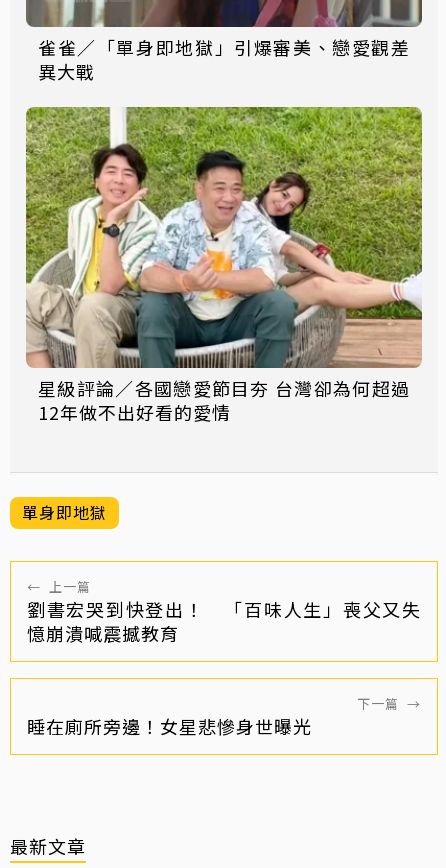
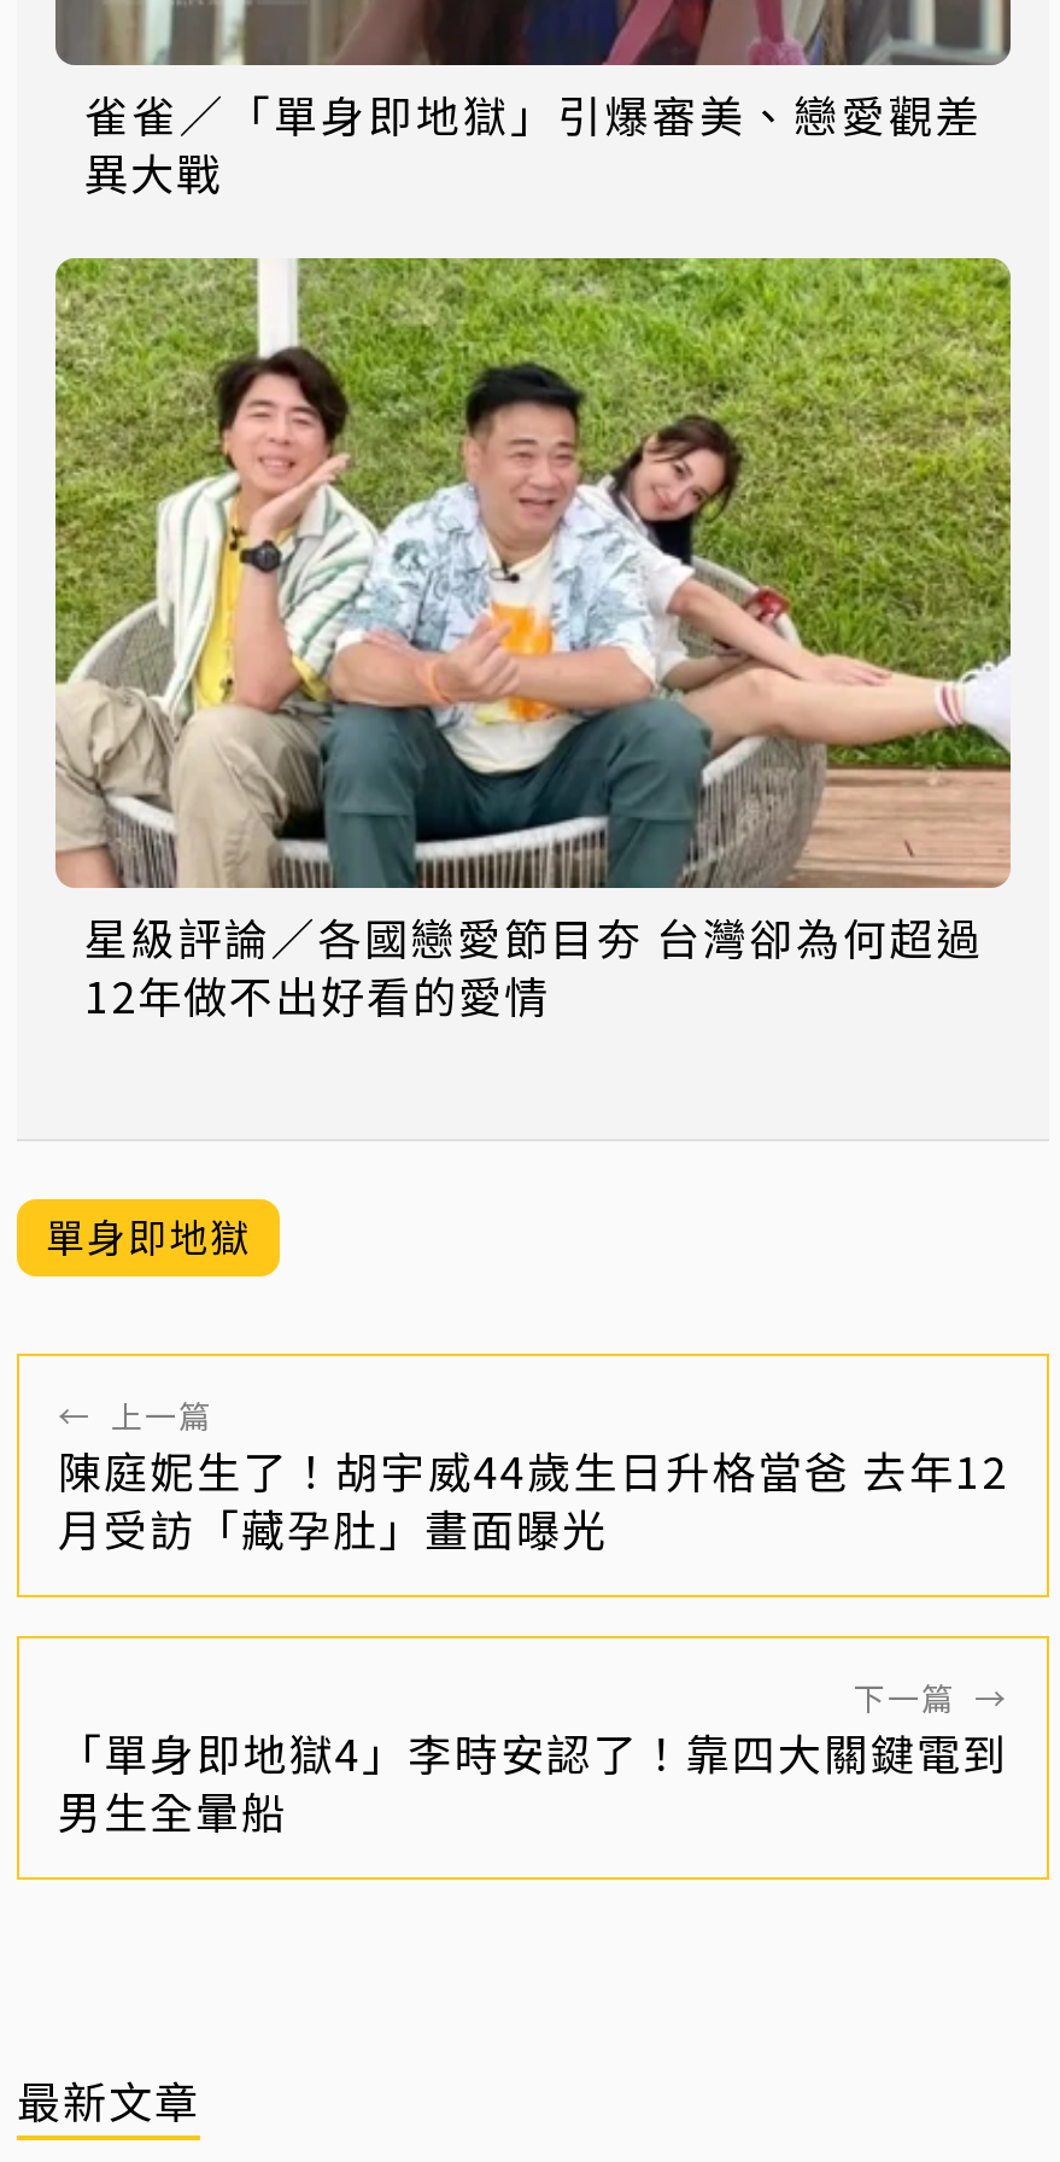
[27,596,421,646] 劉書宏哭到快登出！ 「百味人生」喪父又失 | 憶崩潰喊震撼教育 -> [58,1438,1008,1559] 陳庭妮生了！胡宇威44歲生日升格當爸 去年12 | 月受訪「藏孕肚」畫面曝光
[27,713,312,739] 睡在廁所旁邊！女星悲慘身世曝光 -> [58,1720,1008,1841] 「單身即地獄4」李時安認了！靠四大關鍵電到 | 男生全暈船

